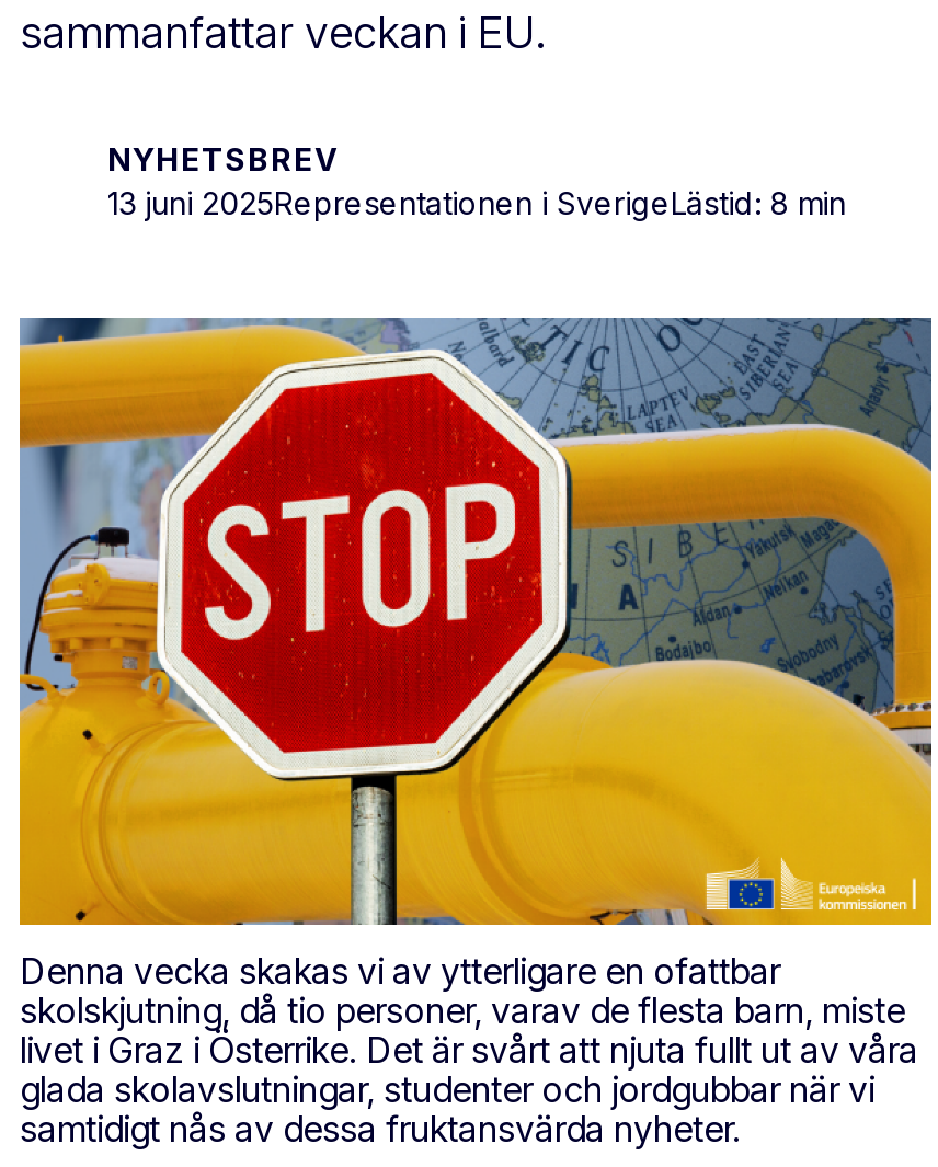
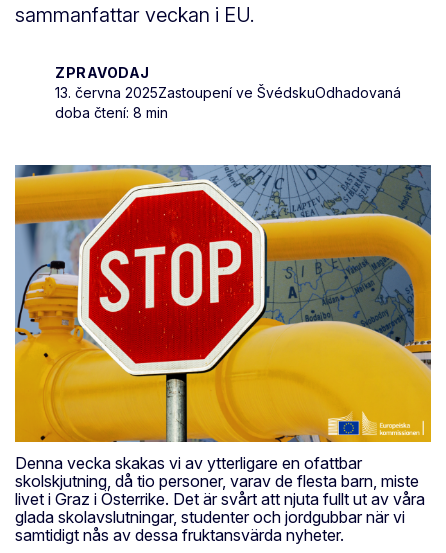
[107,140,846,221] NYHETSBREV | 13 juni 2025Representationen i SverigeLästid: 8 min -> [55,64,401,121] ZPRAVODAJ | 13. června 2025Zastoupení ve ŠvédskuOdhadovaná | doba čtení: 8 min

